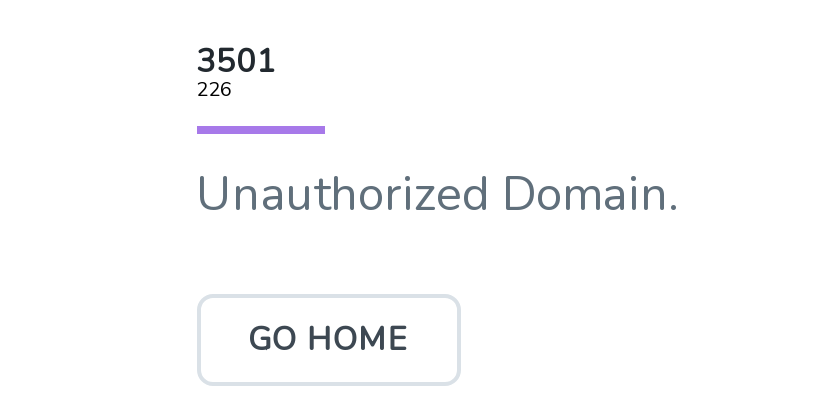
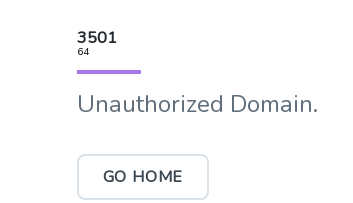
[196,76,232,104] 226 -> [76,45,88,59] 64

